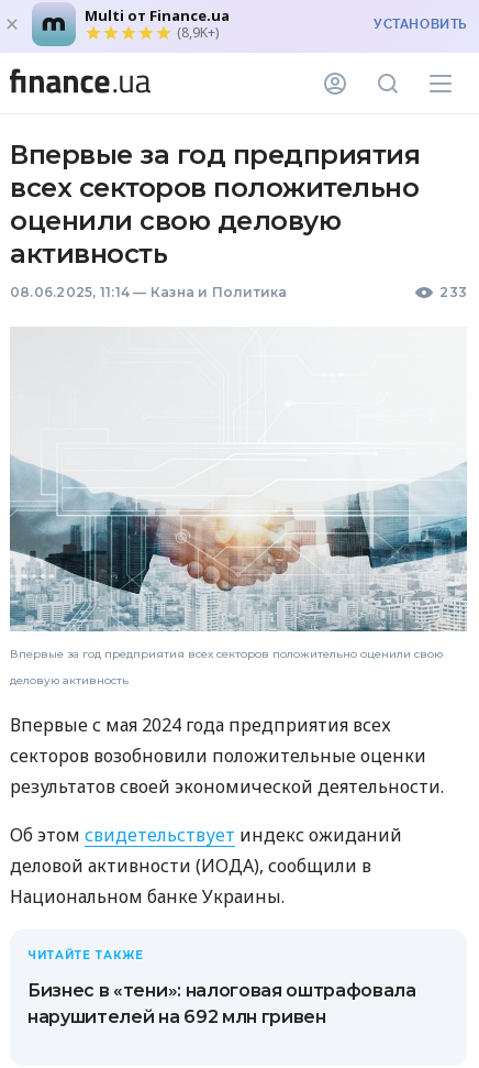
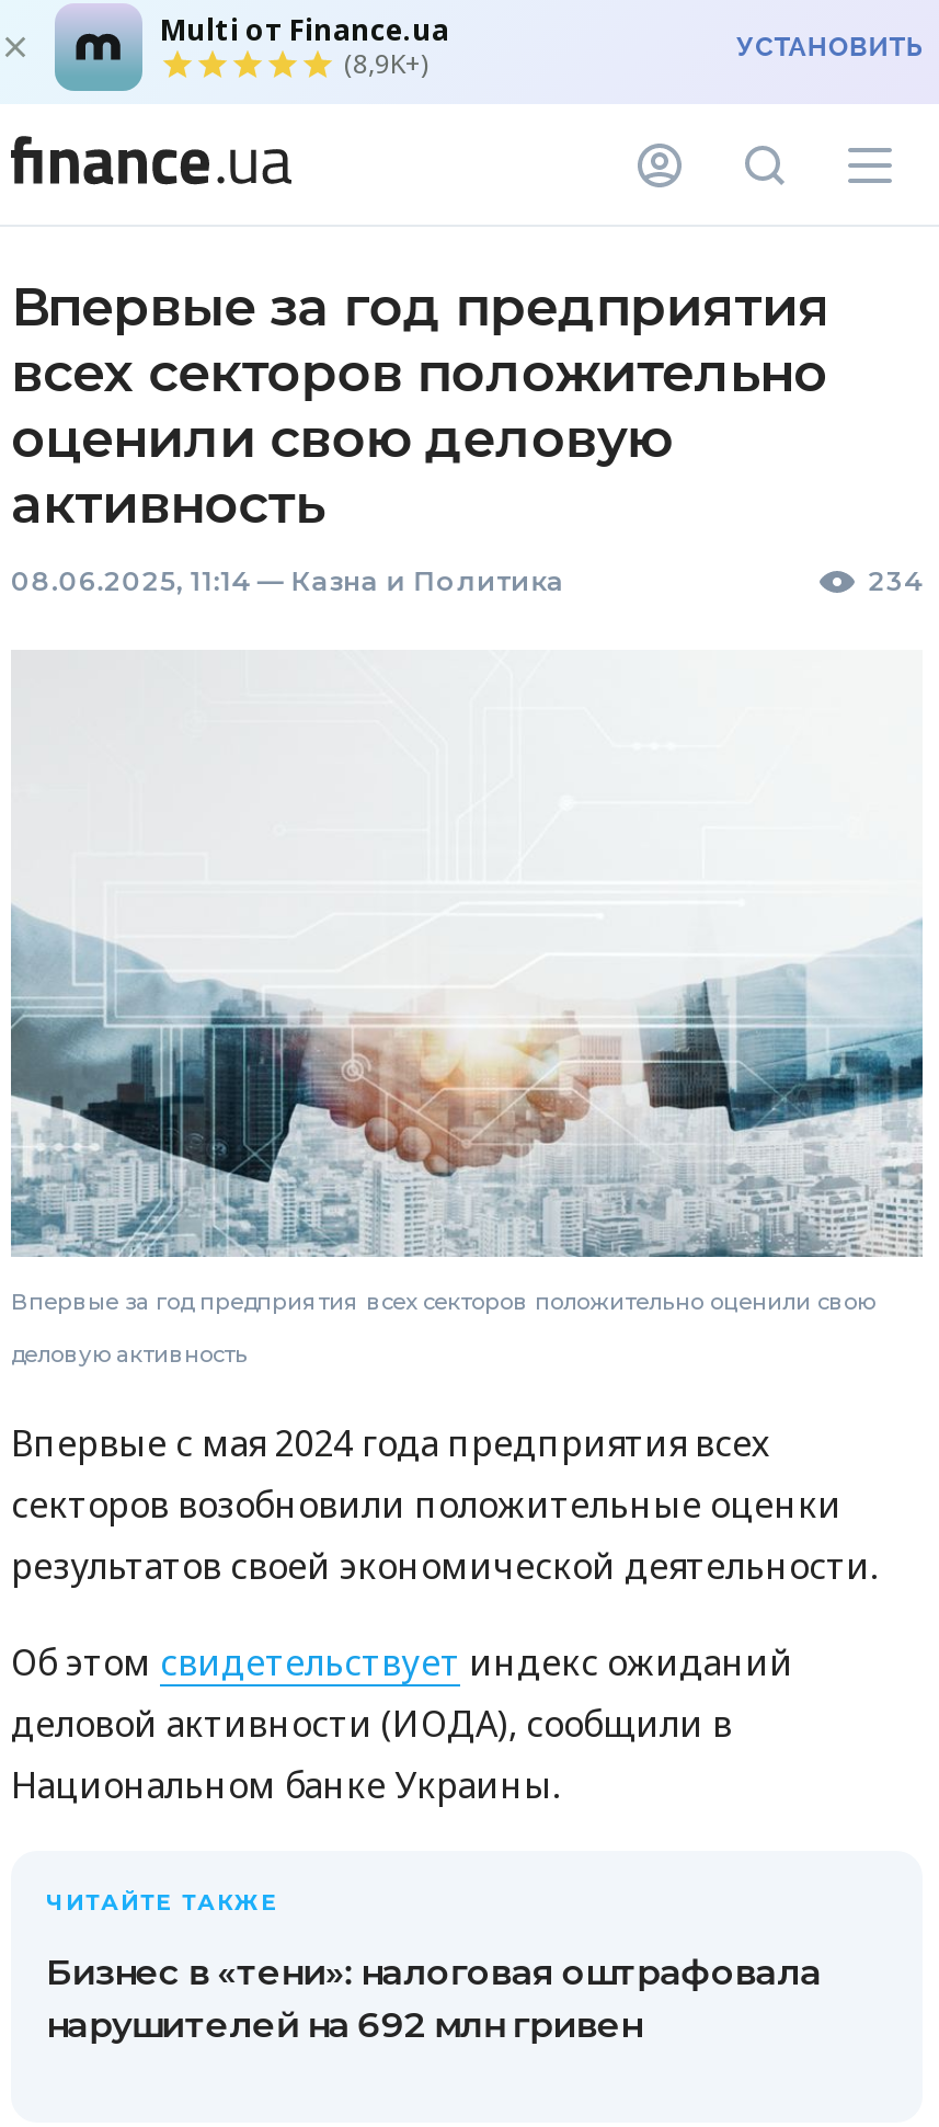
[440,284,467,300] 233 -> [868,564,923,597] 234

